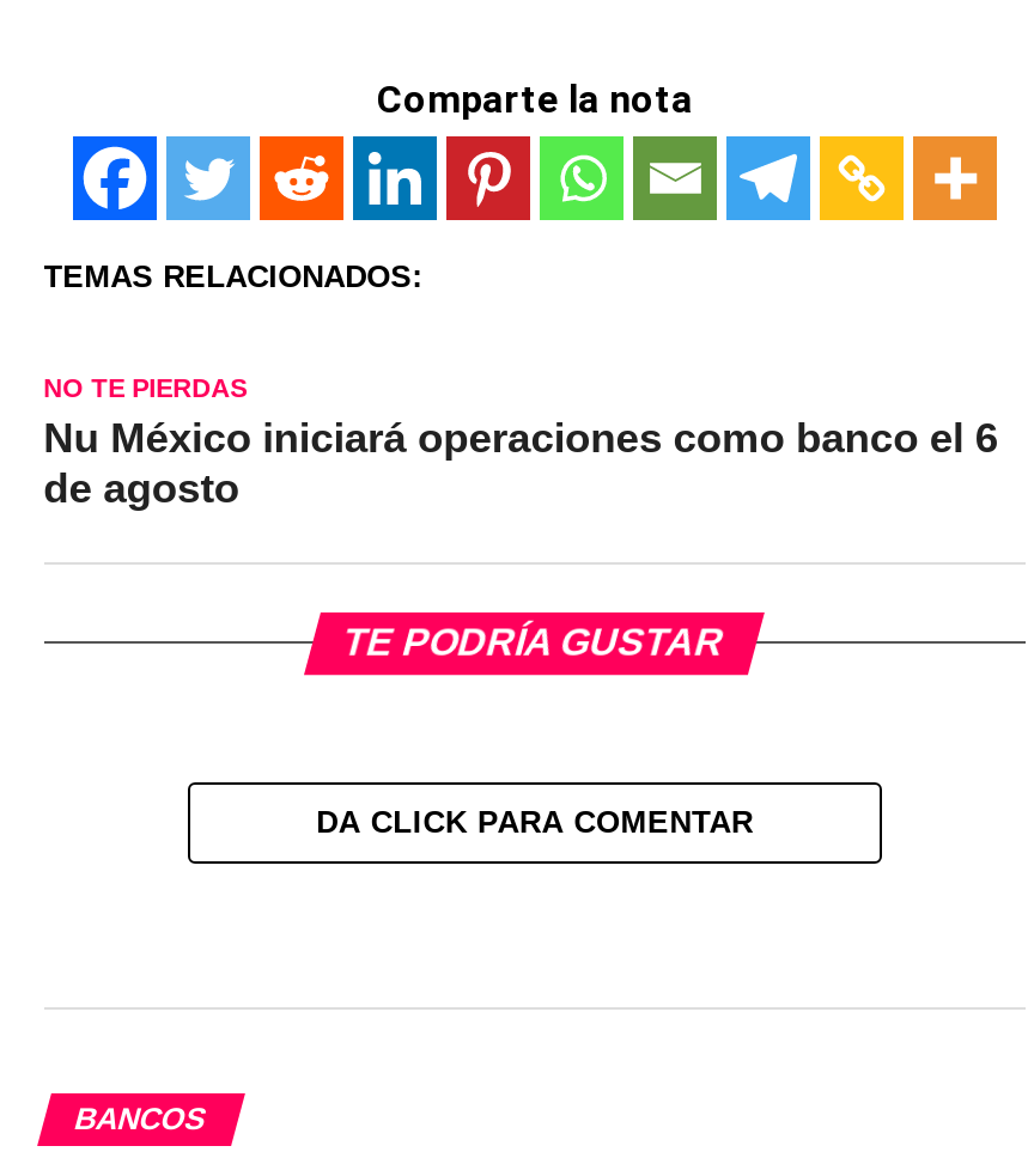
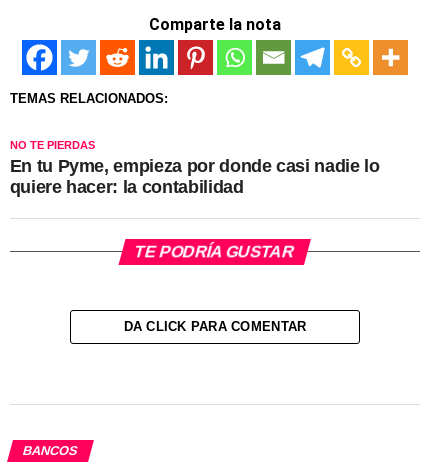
[44,414,998,512] Nu México iniciará operaciones como banco el 6 | de agosto -> [10,156,379,197] En tu Pyme, empieza por donde casi nadie lo | quiere hacer: la contabilidad

